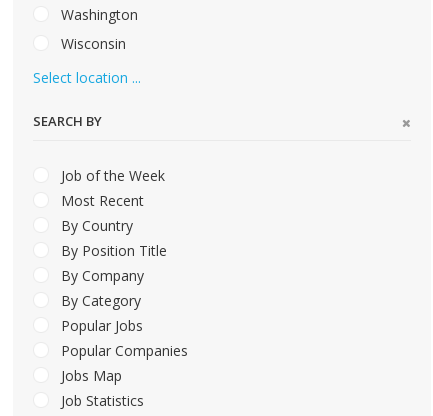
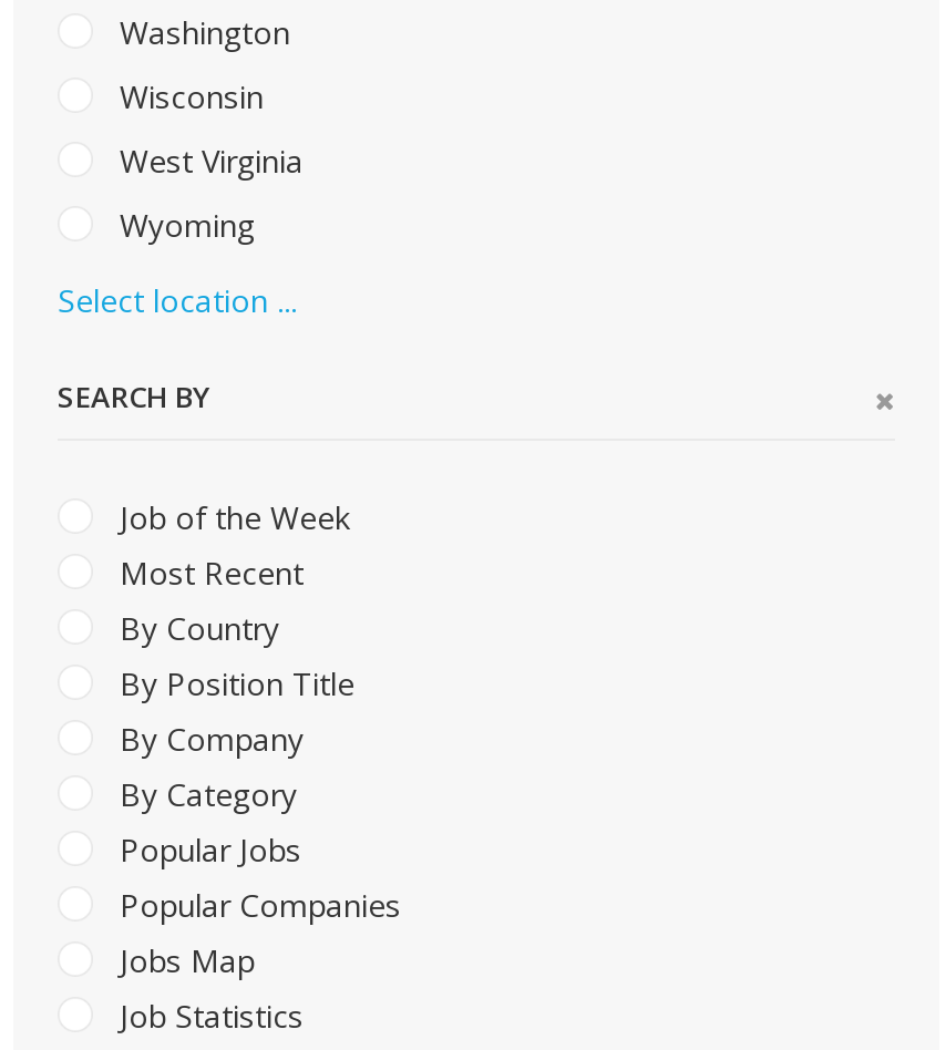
none -> [111,140,304,246] West Virginia | Wyoming

